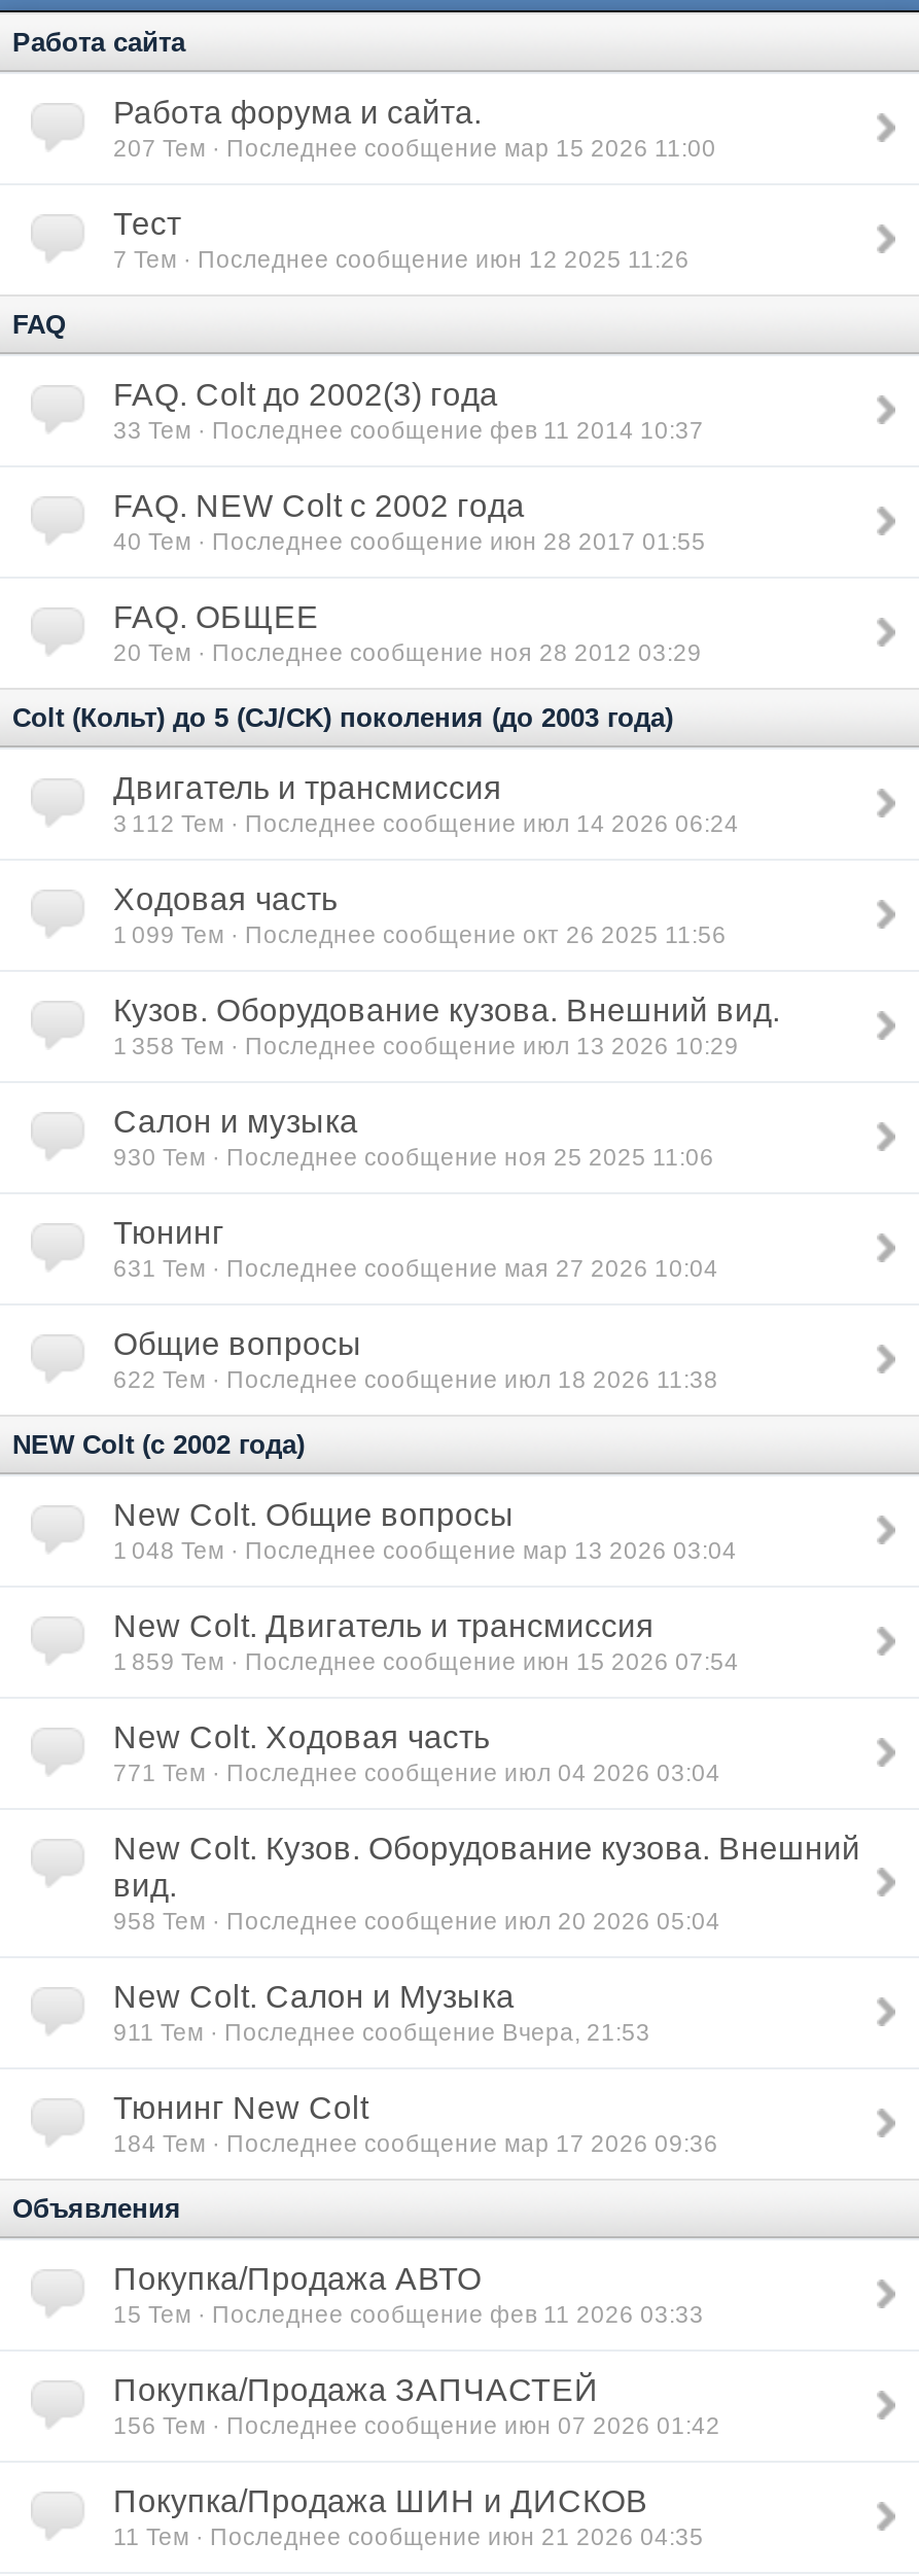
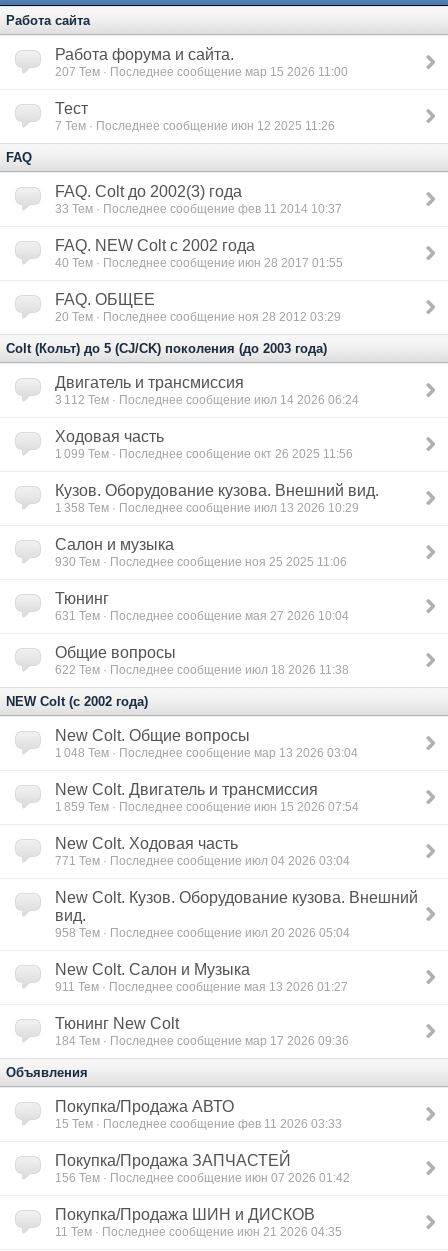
[113,2018,650,2045] 911 Тем · Последнее сообщение Вчера, 21:53 -> [55,980,348,993] 911 Тем · Последнее сообщение мая 13 2026 01:27

